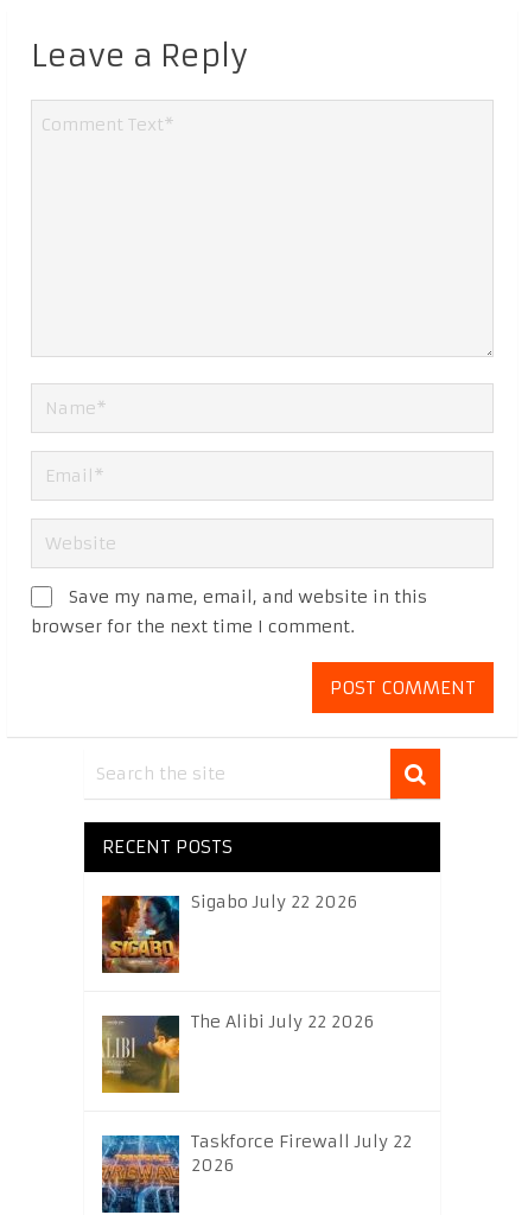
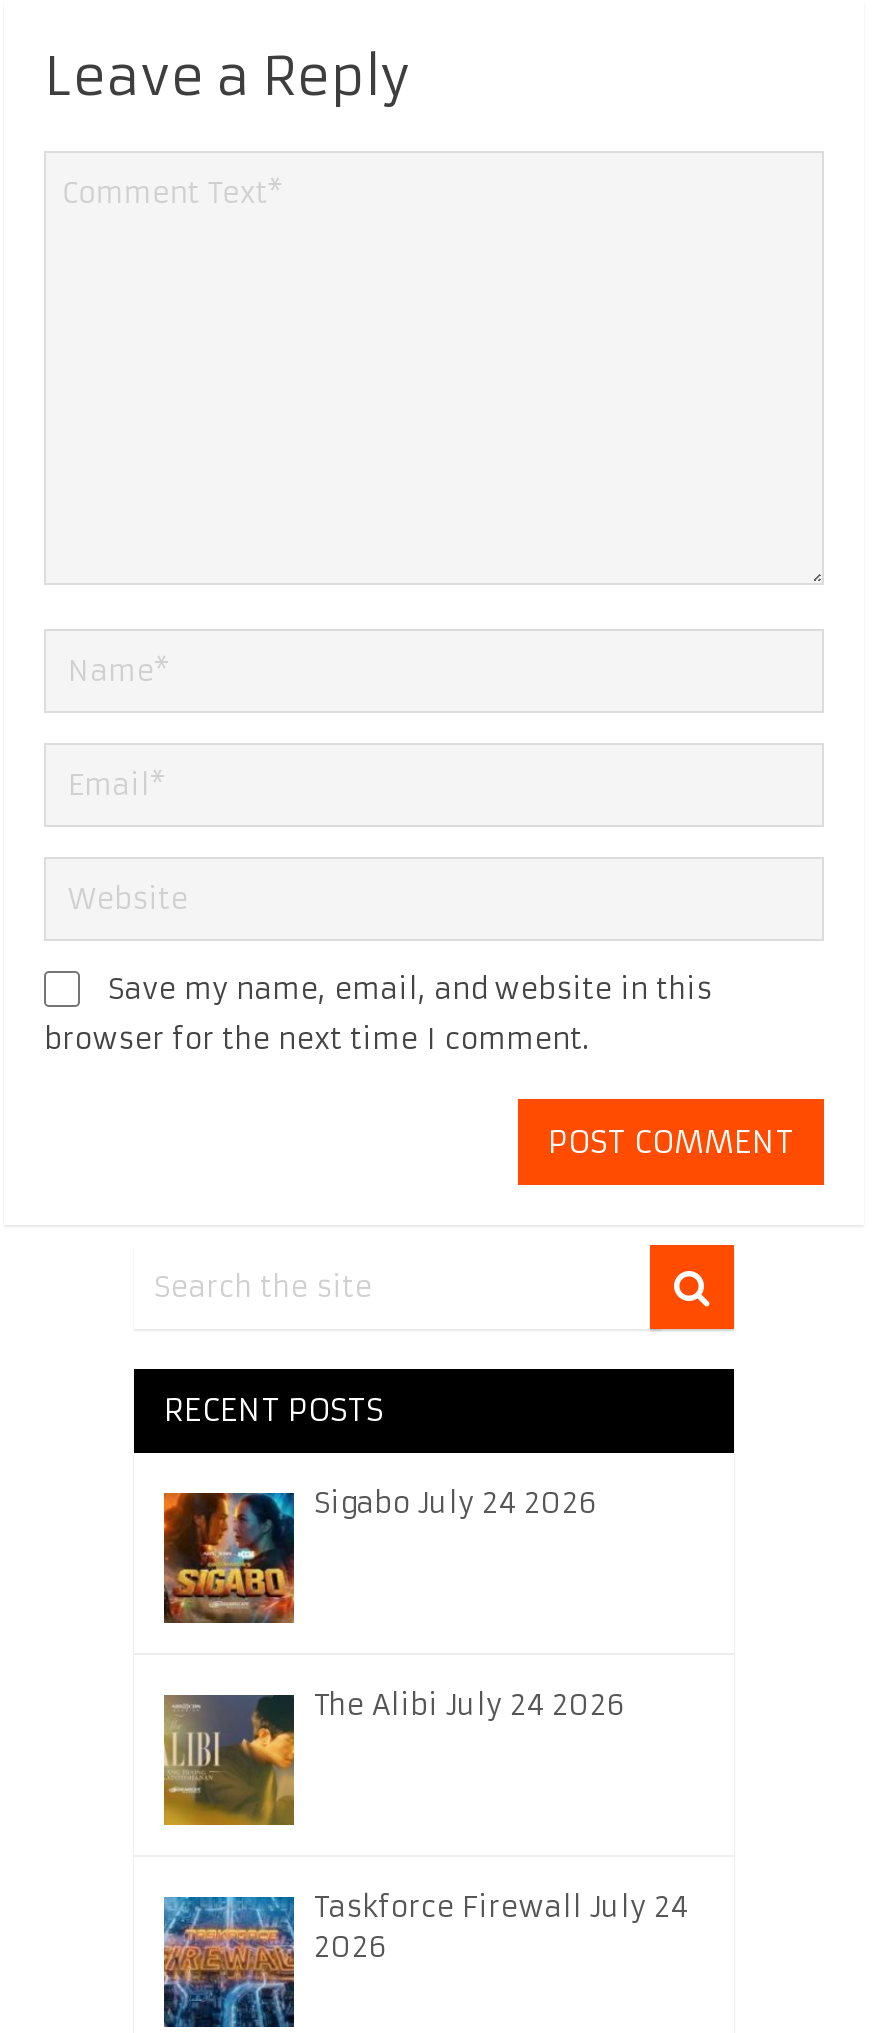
[191,892,357,913] Sigabo July 22 2026 -> [314,1486,596,1522] Sigabo July 24 2026
[191,1011,374,1033] The Alibi July 22 2026 -> [314,1688,624,1724] The Alibi July 24 2026
[191,1131,412,1153] Taskforce Firewall July 22 -> [314,1890,688,1926] Taskforce Firewall July 24

